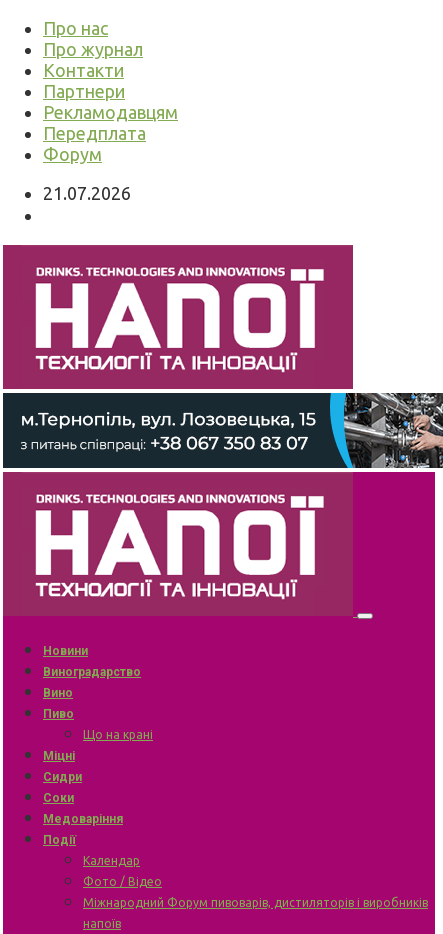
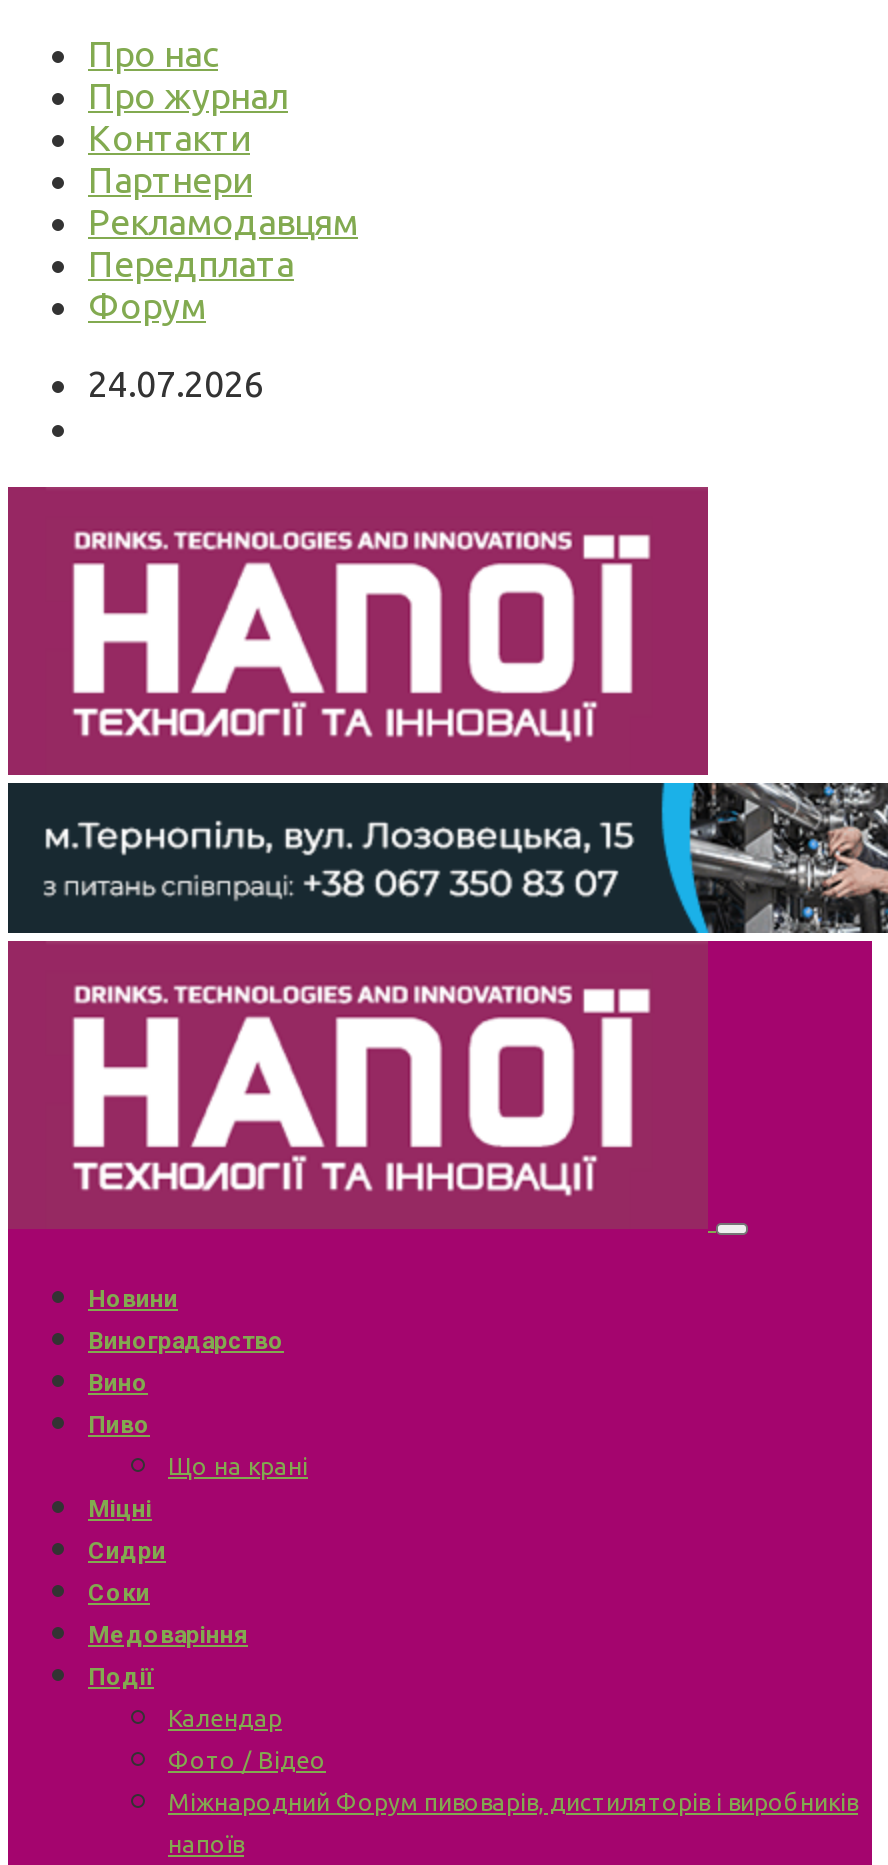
[43,183,131,203] 21.07.2026 -> [88,363,264,403] 24.07.2026

